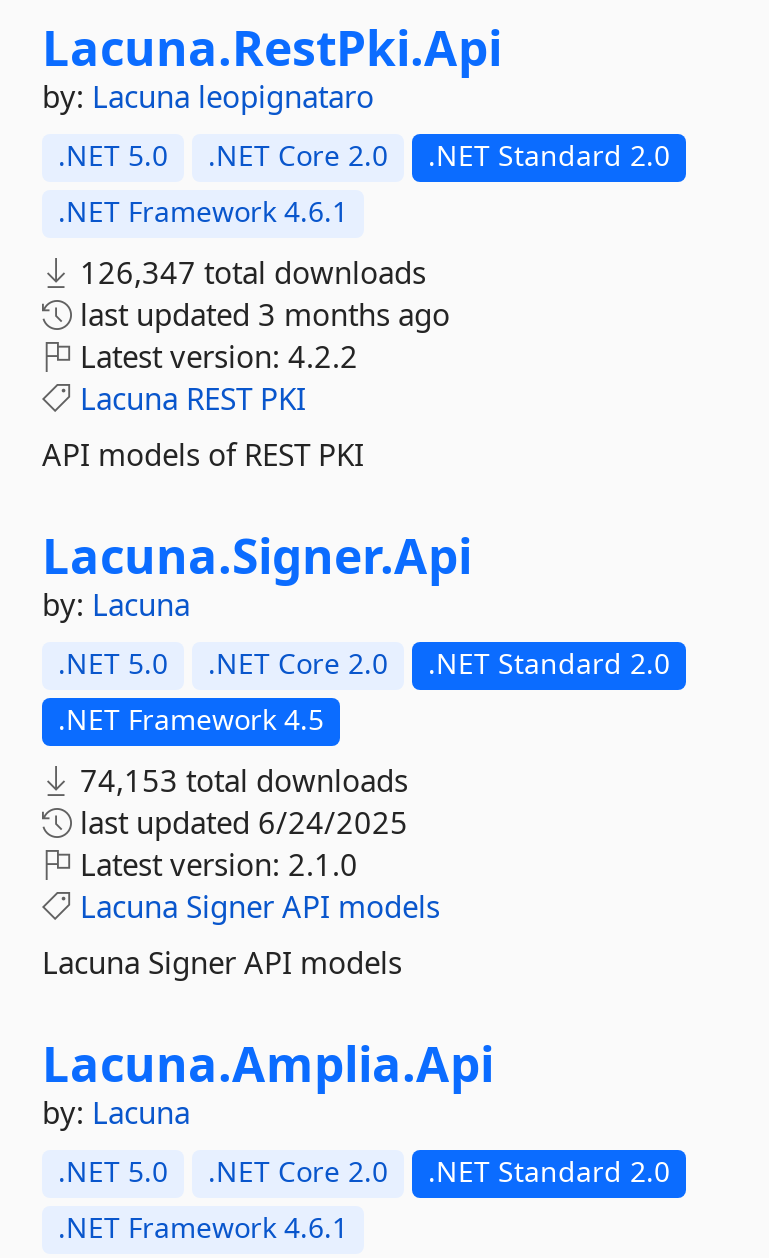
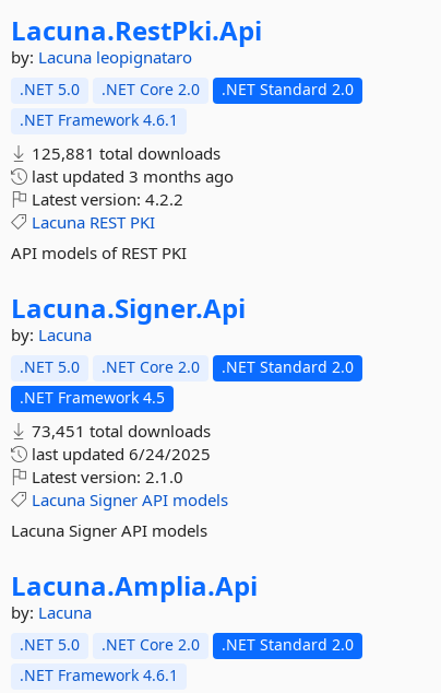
[72,252,426,292] 126,347 total downloads -> [27,142,221,164] 125,881 total downloads
[72,760,408,800] 74,153 total downloads -> [27,420,211,442] 73,451 total downloads

